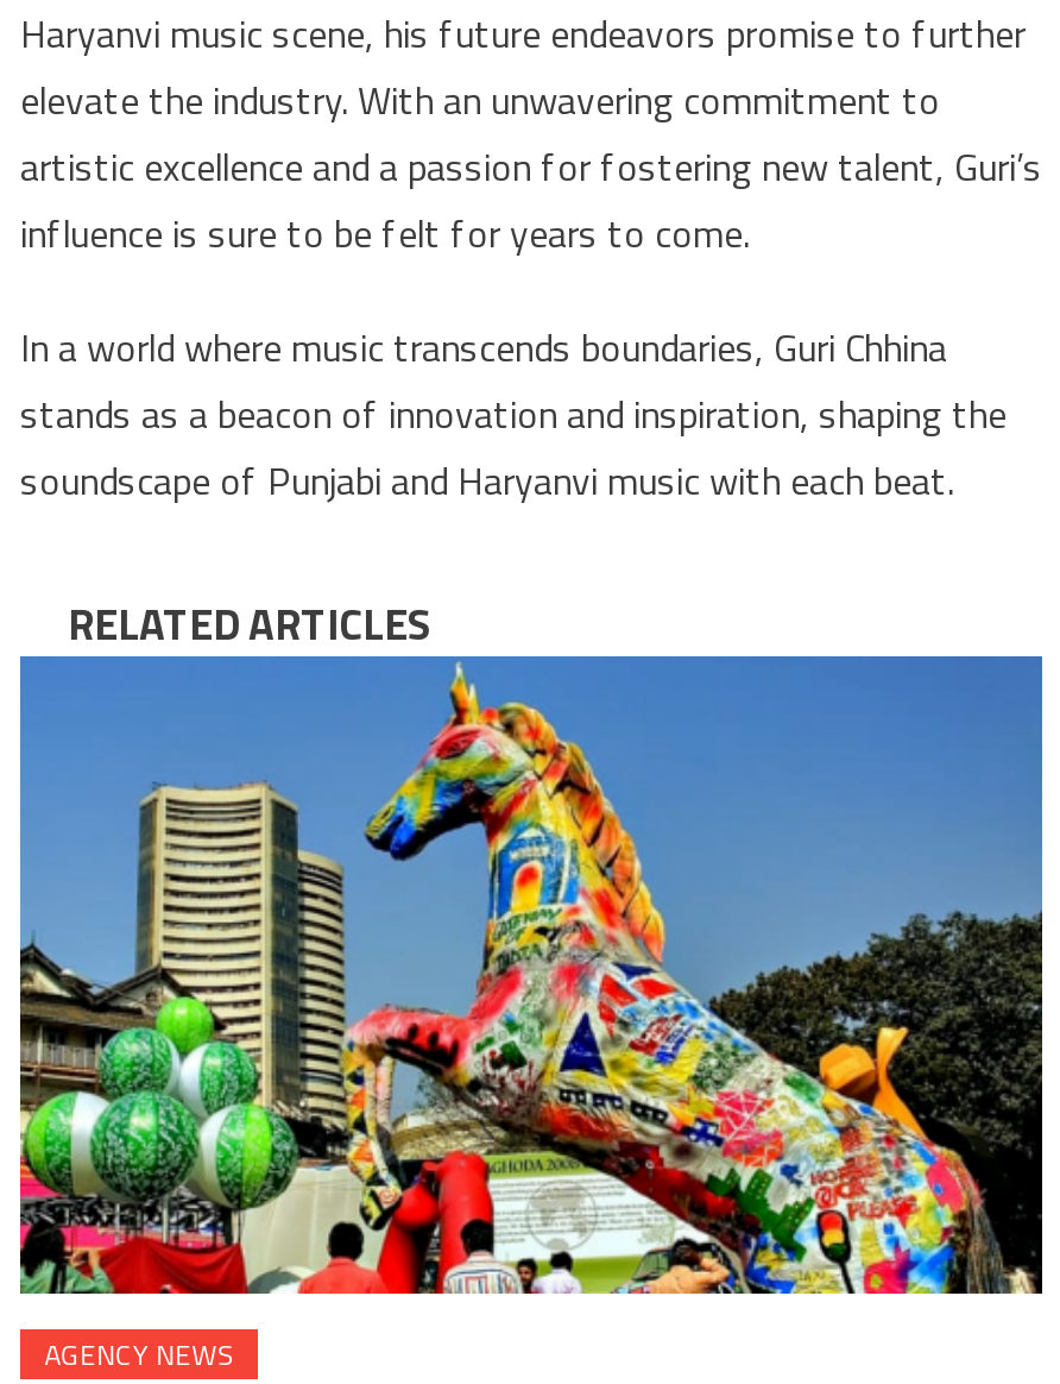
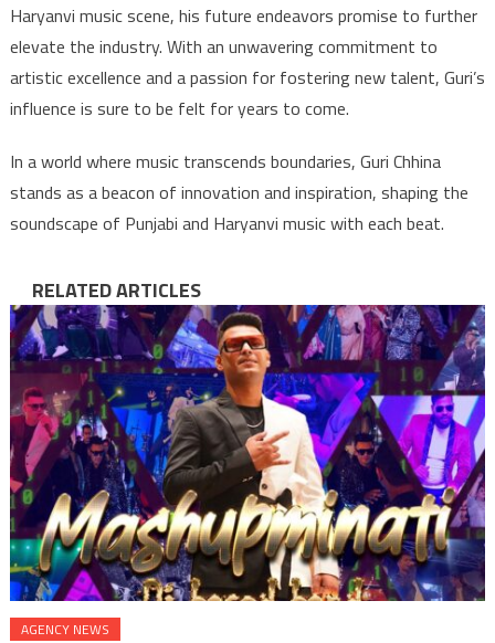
[18,654,1045,1296] [image] -> [9,304,486,602] [image]

